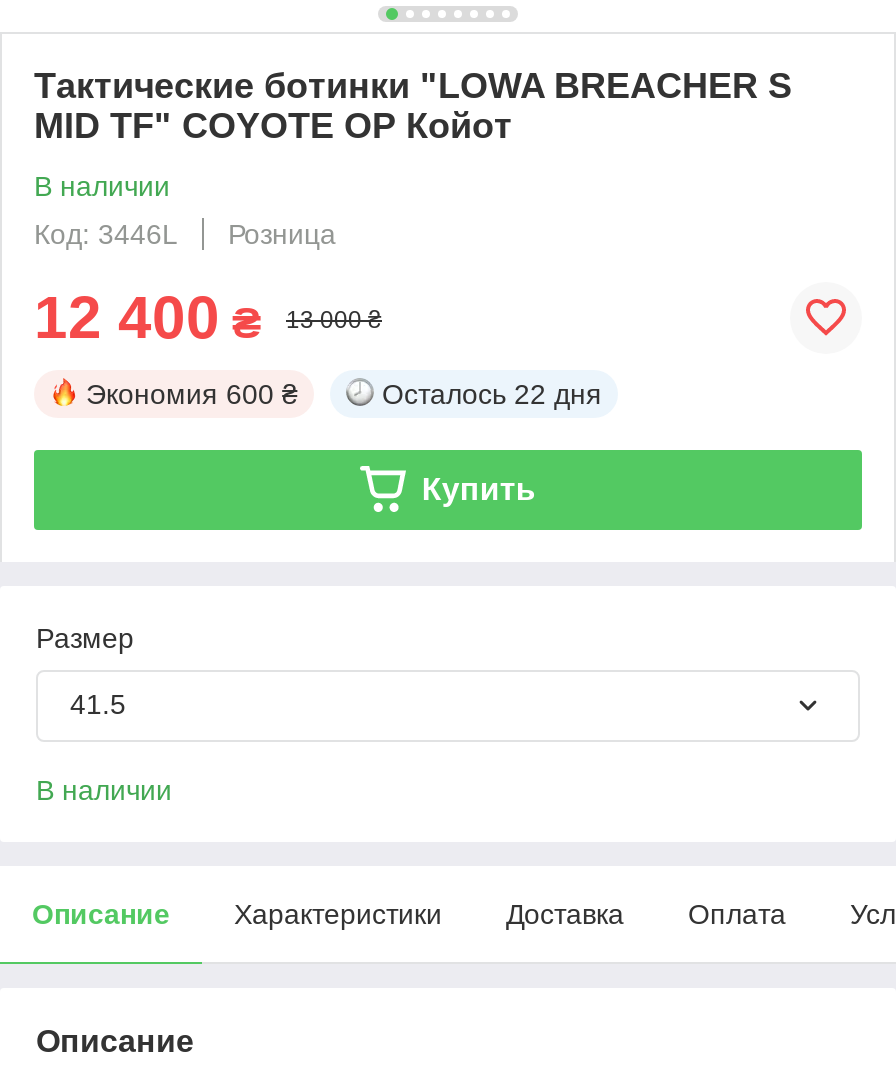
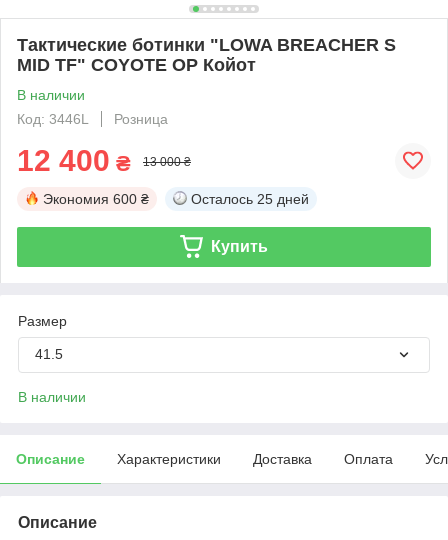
[382,378,602,410] Осталось 22 дня -> [191,191,309,207] Осталось 25 дней

